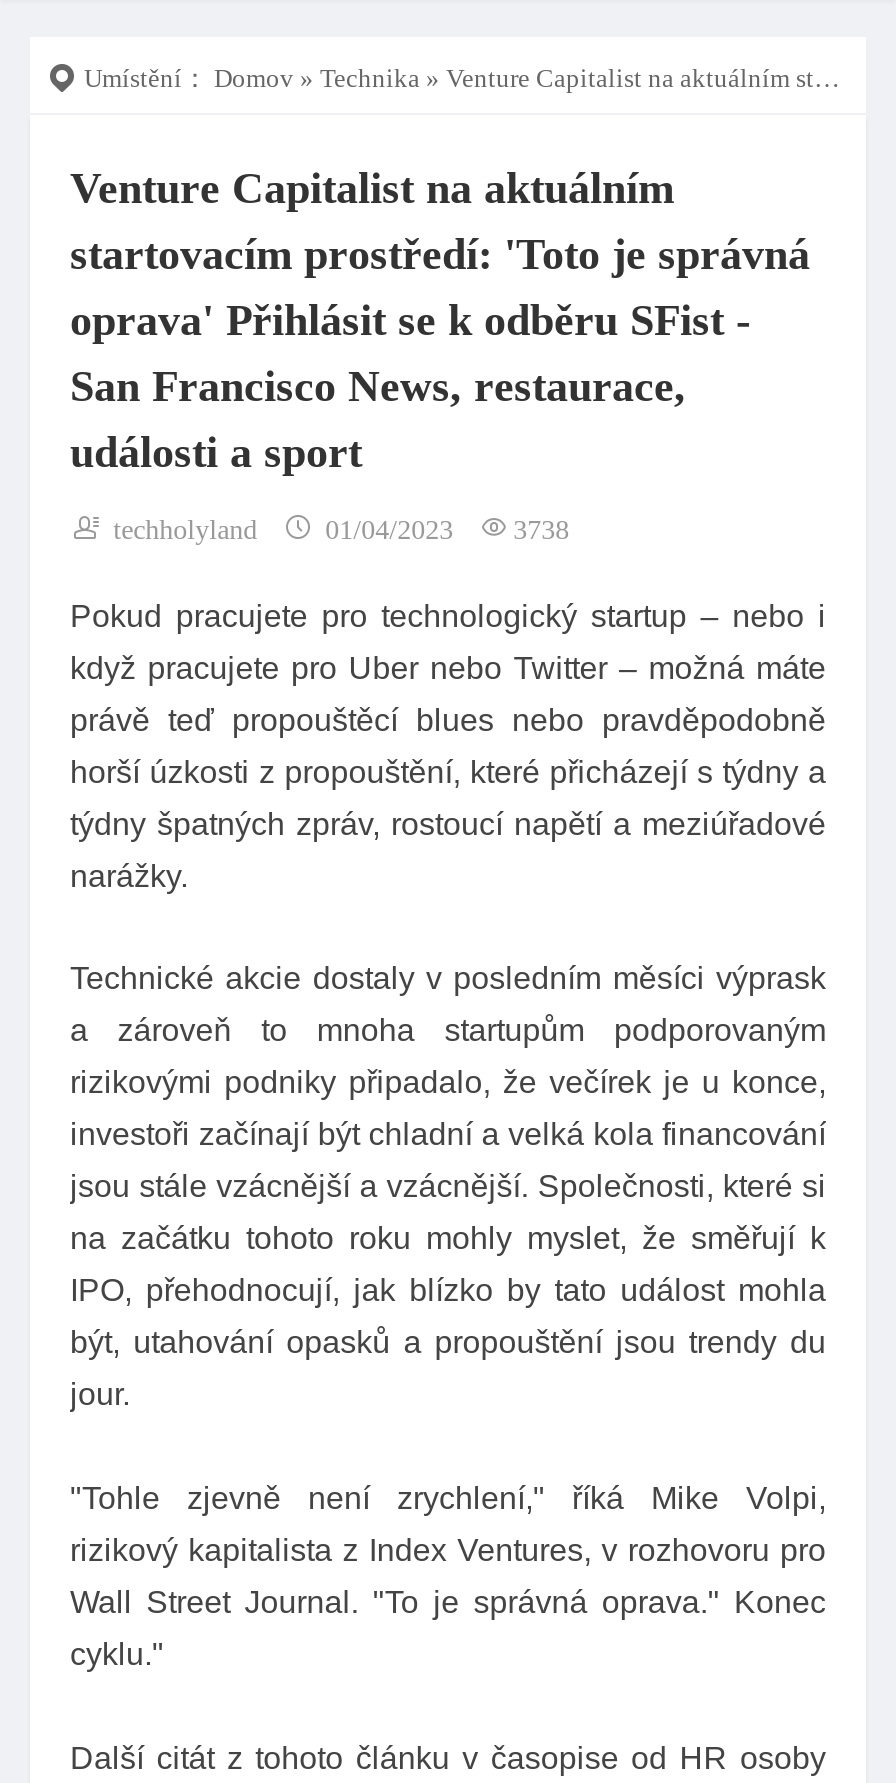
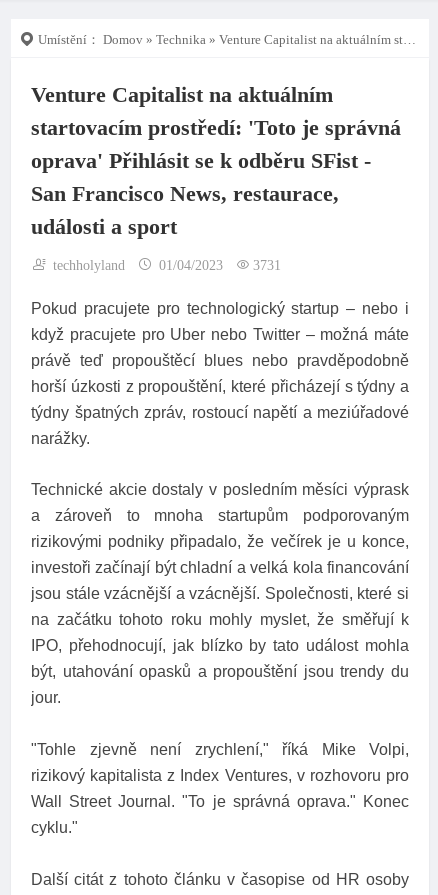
[105,515,569,545] techholyland 01/04/2023 3738 -> [49,258,281,273] techholyland 01/04/2023 3731

